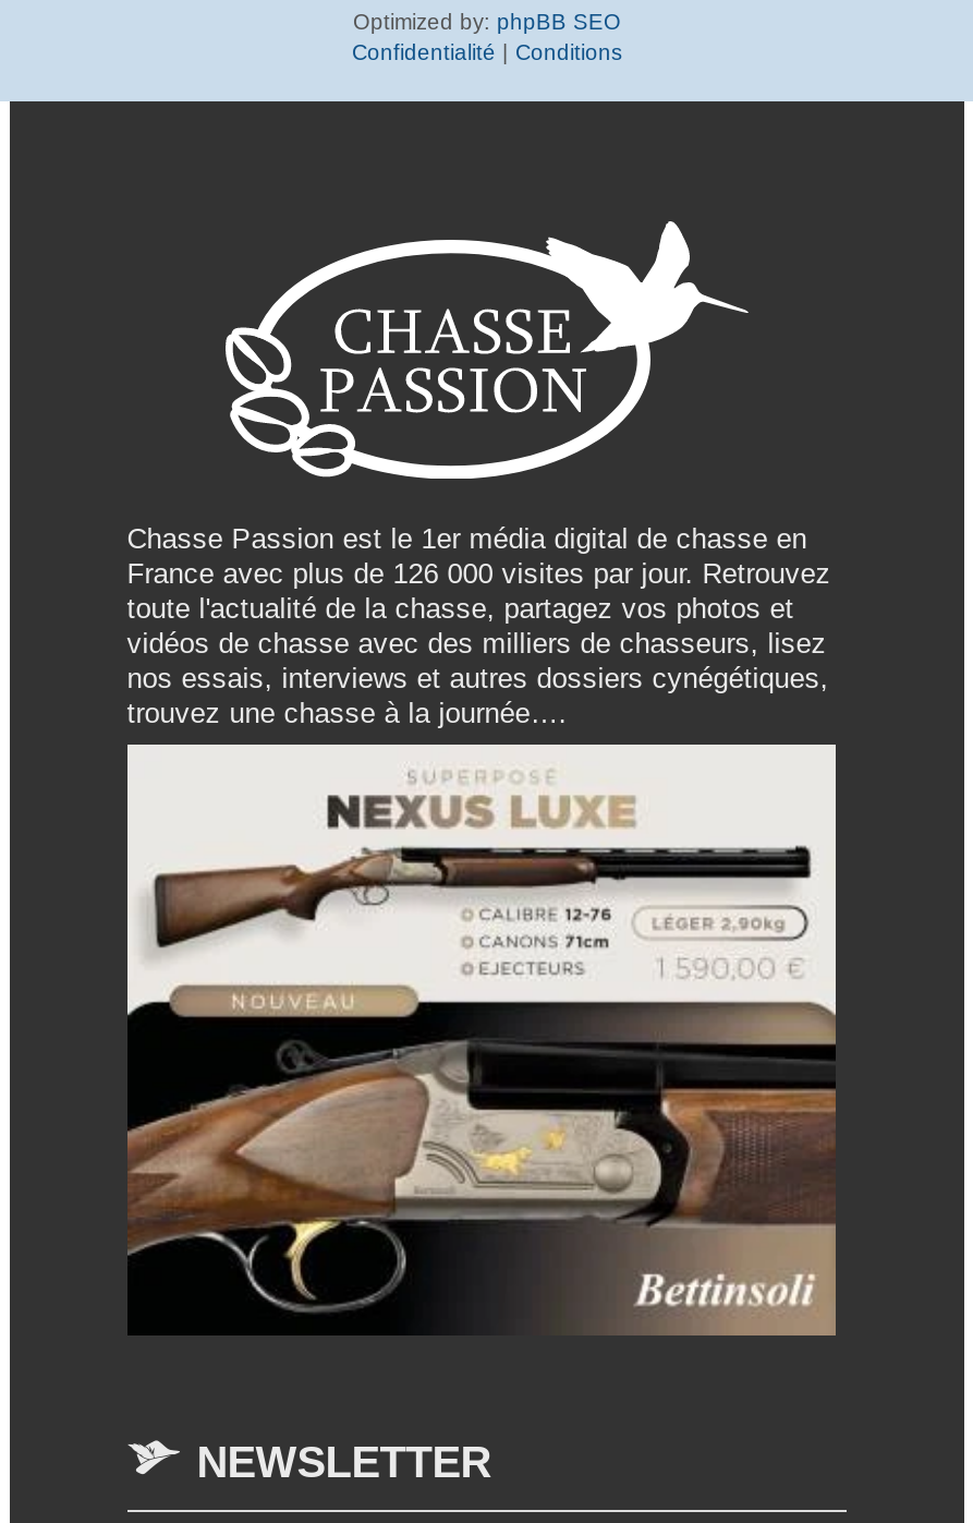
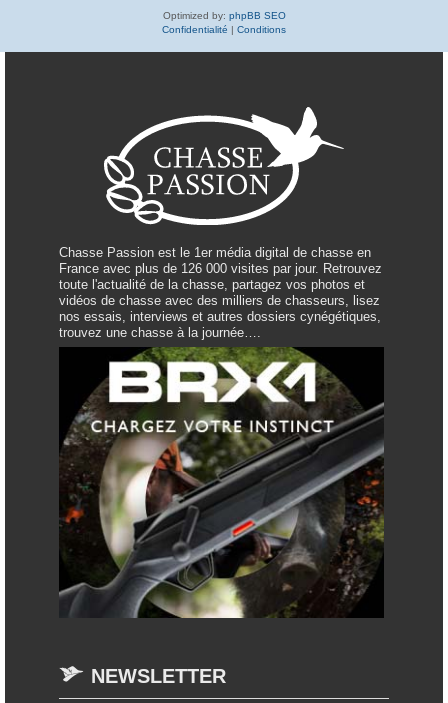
[125,742,838,1338] [image] -> [59,347,384,619] [image]

